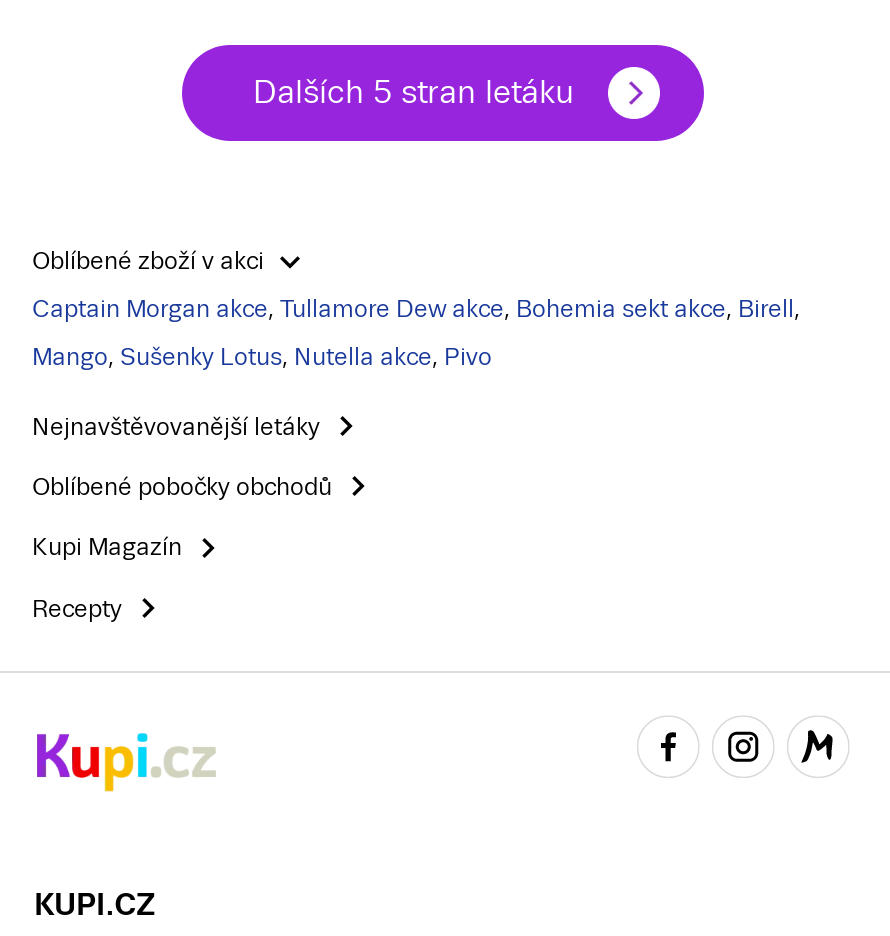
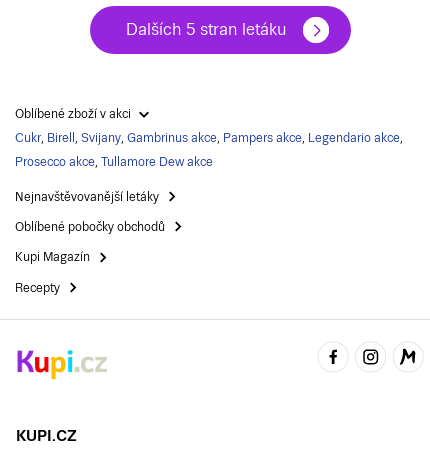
[32,294,800,322] Captain Morgan akce, Tullamore Dew akce, Bohemia sekt akce, Birell, -> [15,130,403,144] Cukr, Birell, Svijany, Gambrinus akce, Pampers akce, Legendario akce,
[32,342,492,370] Mango, Sušenky Lotus, Nutella akce, Pivo -> [15,154,213,168] Prosecco akce, Tullamore Dew akce

